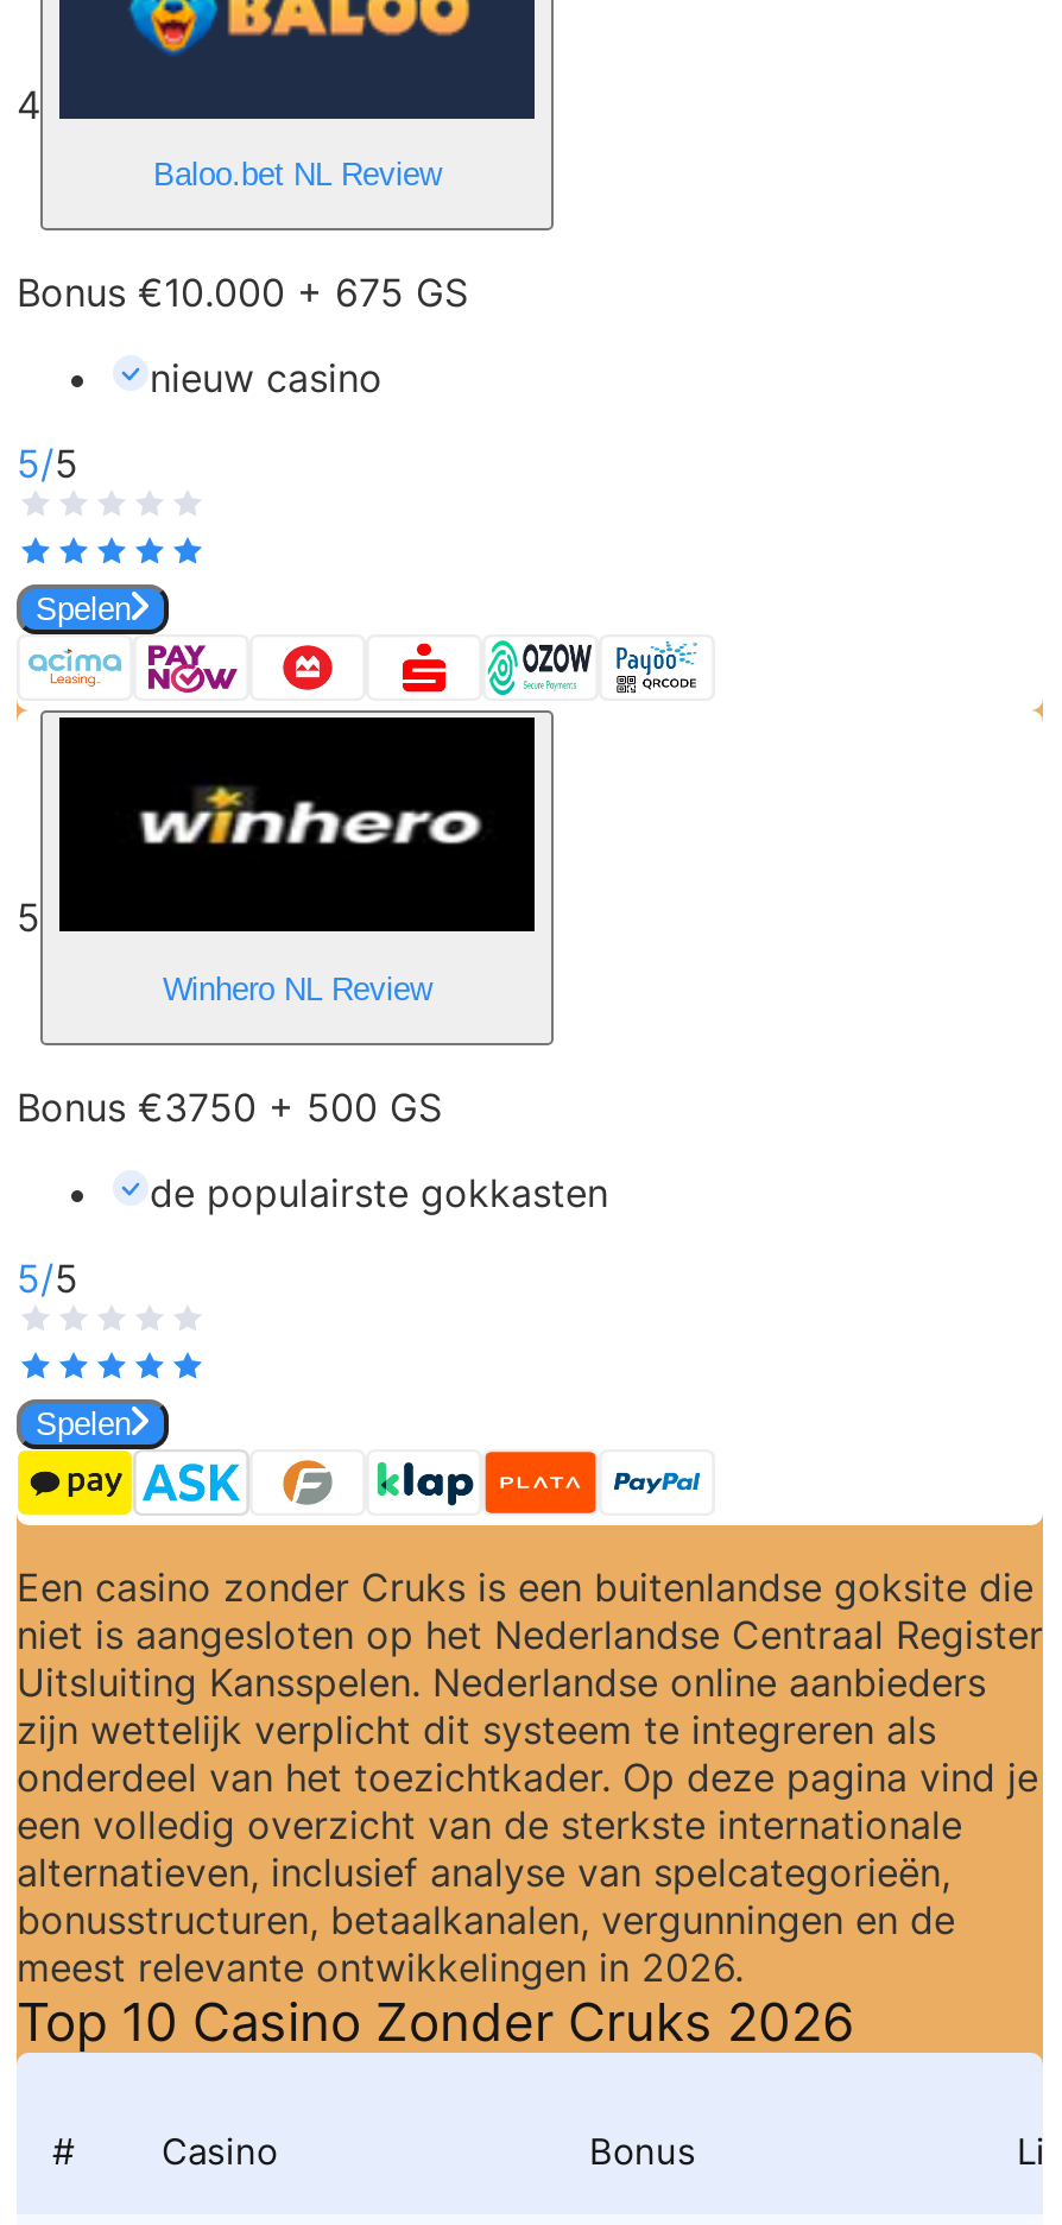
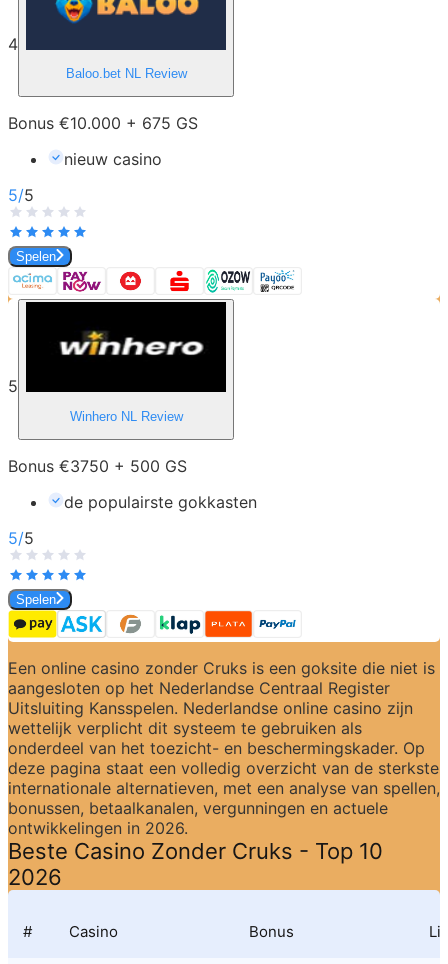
[17,1563,1043,2053] Een casino zonder Cruks is een buitenlandse goksite die | niet is aangesloten op het Nederlandse Centraal Register | Uitsluiting Kansspelen. Nederlandse online aanbieders | zijn wettelijk verplicht dit systeem te integreren als | onderdeel van het toezichtkader. Op deze pagina vind je | een volledig overzicht van de sterkste internationale | alternatieven, inclusief analyse van spelcategorieën, | bonusstructuren, betaalkanalen, vergunningen en de | meest relevante ontwikkelingen in 2026. | Top 10 Casino Zonder Cruks 2026 -> [8,658,440,890] Een online casino zonder Cruks is een goksite die niet is | aangesloten op het Nederlandse Centraal Register | Uitsluiting Kansspelen. Nederlandse online casino zijn | wettelijk verplicht dit systeem te gebruiken als | onderdeel van het toezicht- en beschermingskader. Op | deze pagina staat een volledig overzicht van de sterkste | internationale alternatieven, met een analyse van spellen, | bonussen, betaalkanalen, vergunningen en actuele | ontwikkelingen in 2026. | Beste Casino Zonder Cruks - Top 10 | 2026

